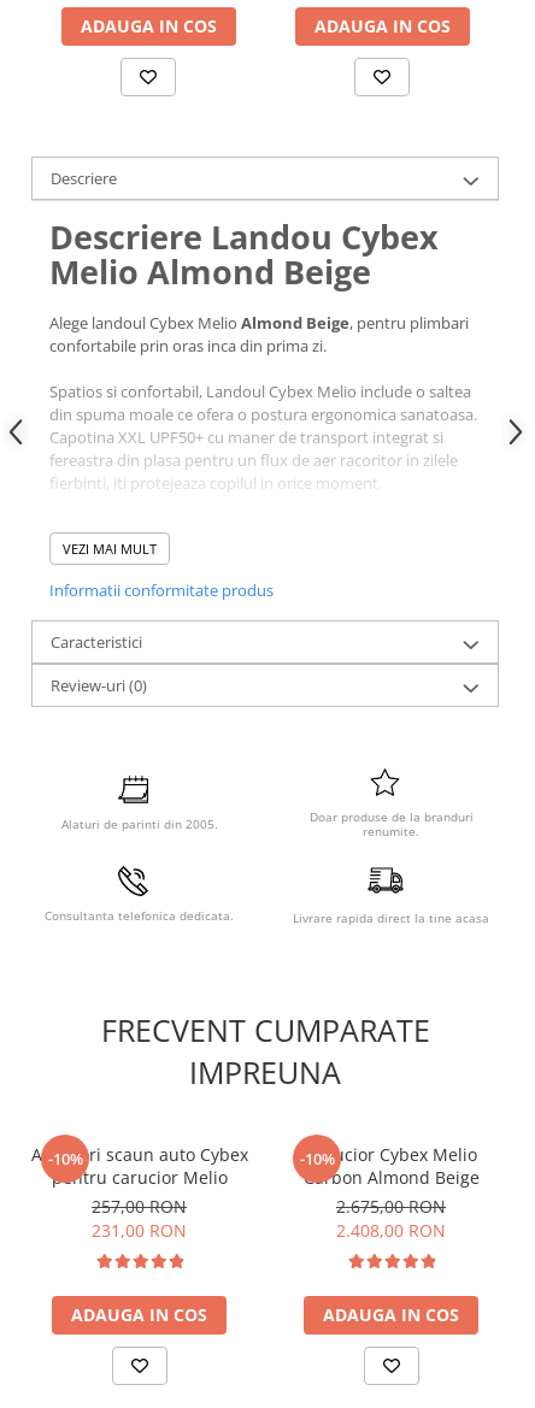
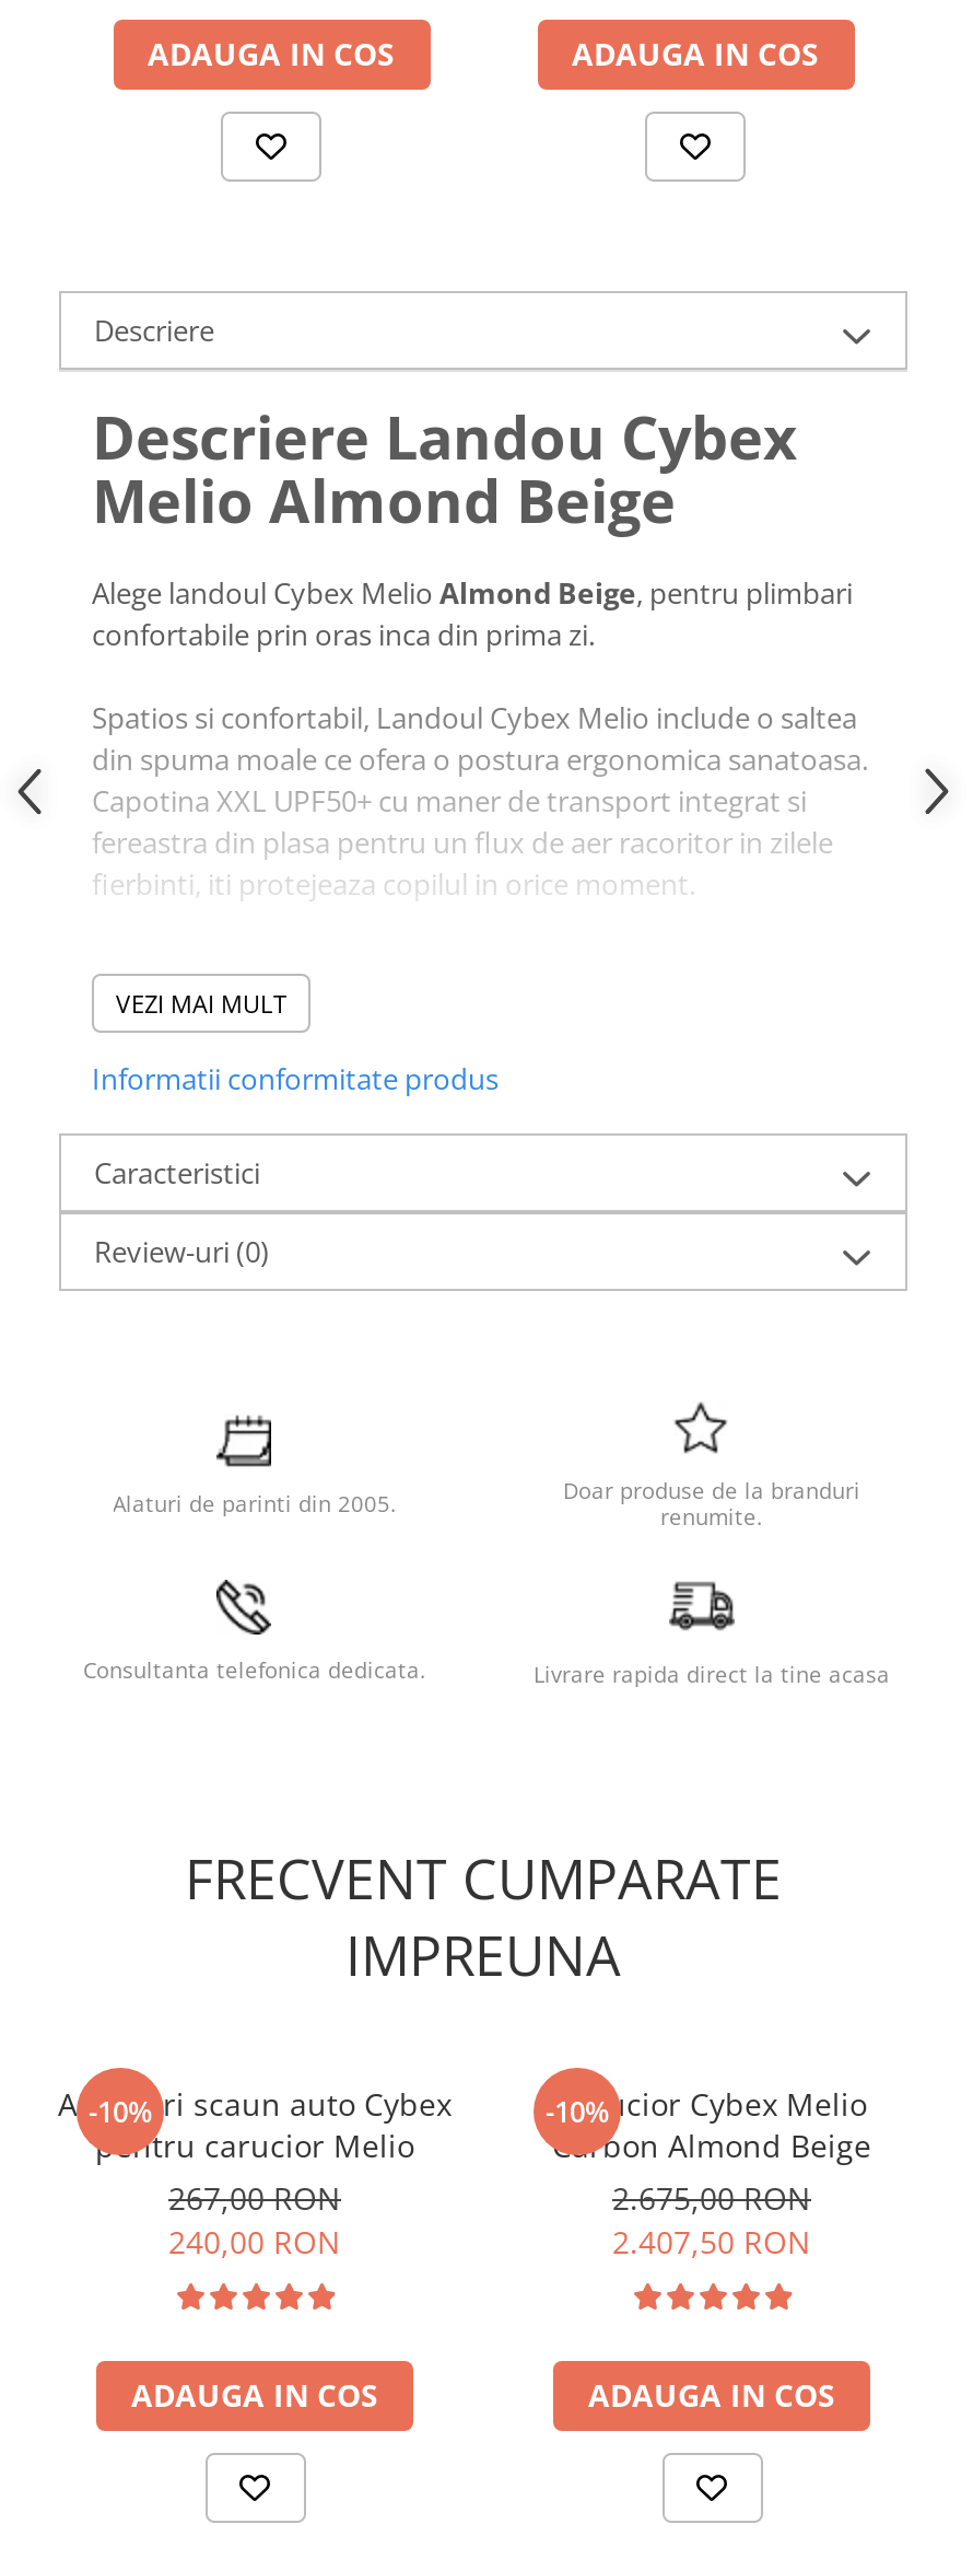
[92,1195,187,1218] 257,00 RON -> [168,2178,341,2219] 267,00 RON
[92,1219,187,1242] 231,00 RON -> [168,2221,341,2263] 240,00 RON
[336,1219,446,1242] 2.408,00 RON -> [612,2221,811,2263] 2.407,50 RON

